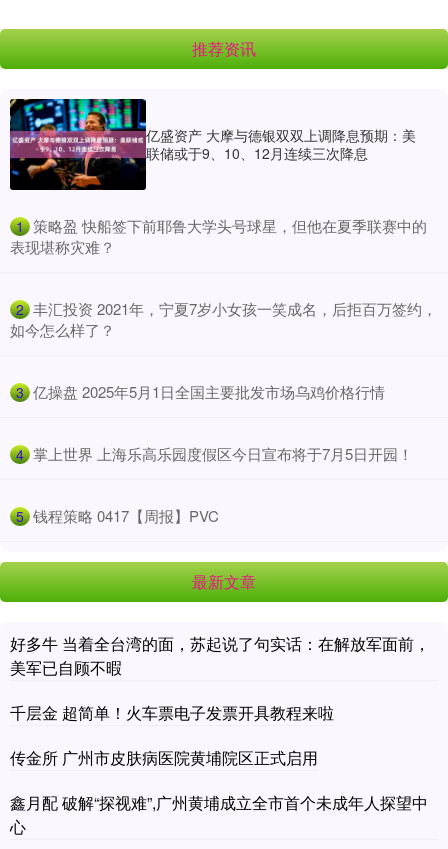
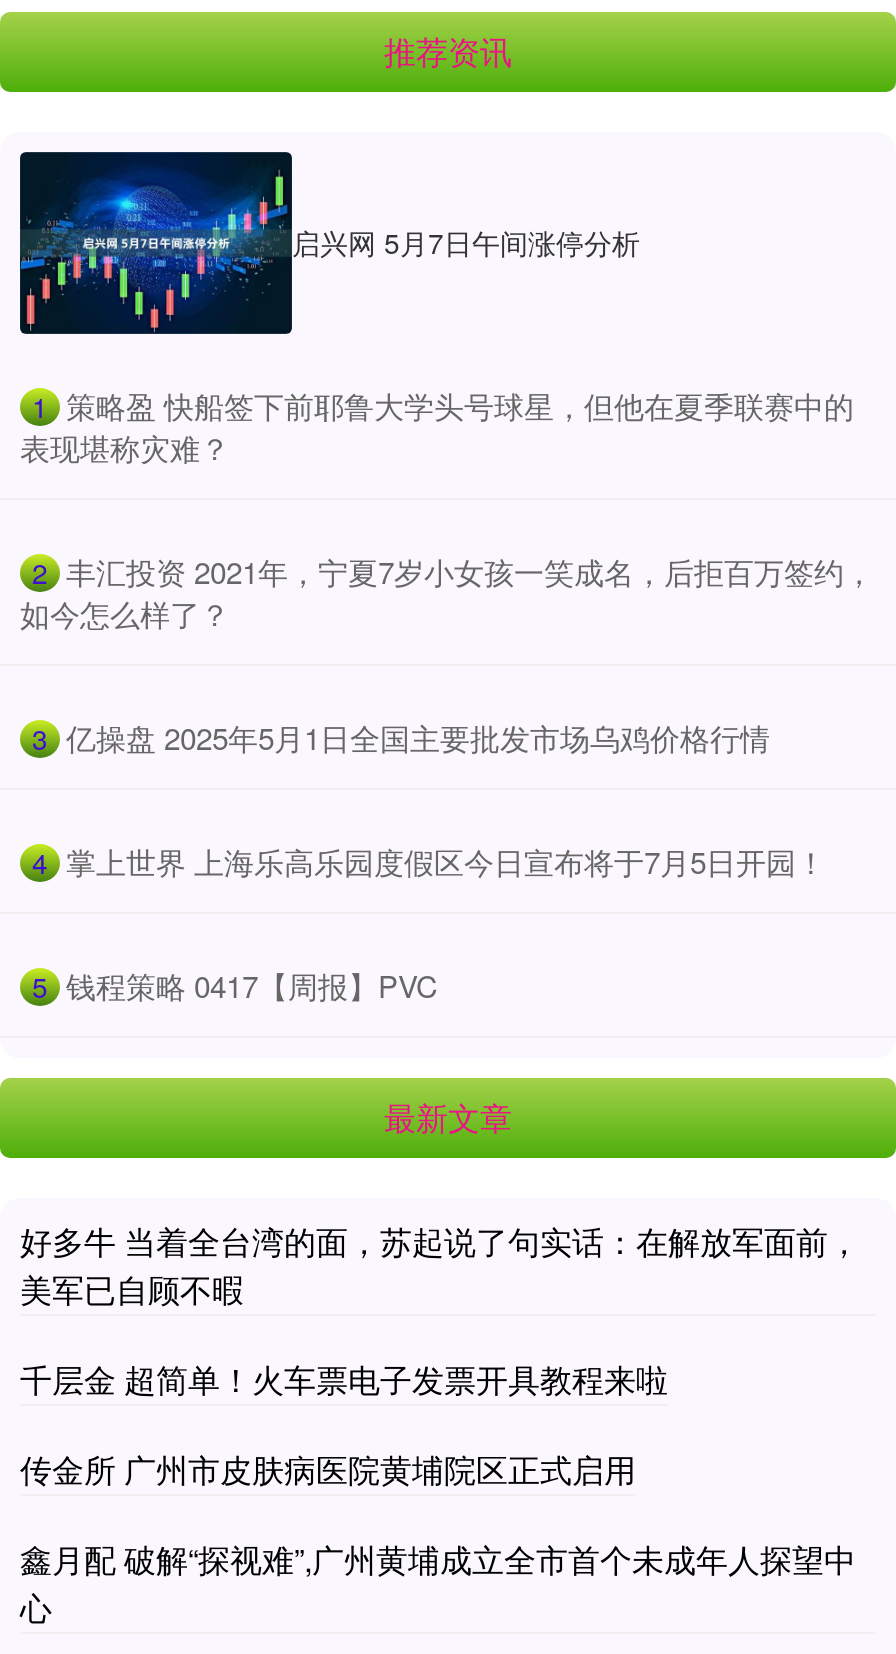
[9,98,416,190] [image] | 亿盛资产 大摩与德银双双上调降息预期：美 | 联储或于9、10、12月连续三次降息 -> [18,150,640,334] [image] | 启兴网 5月7日午间涨停分析

